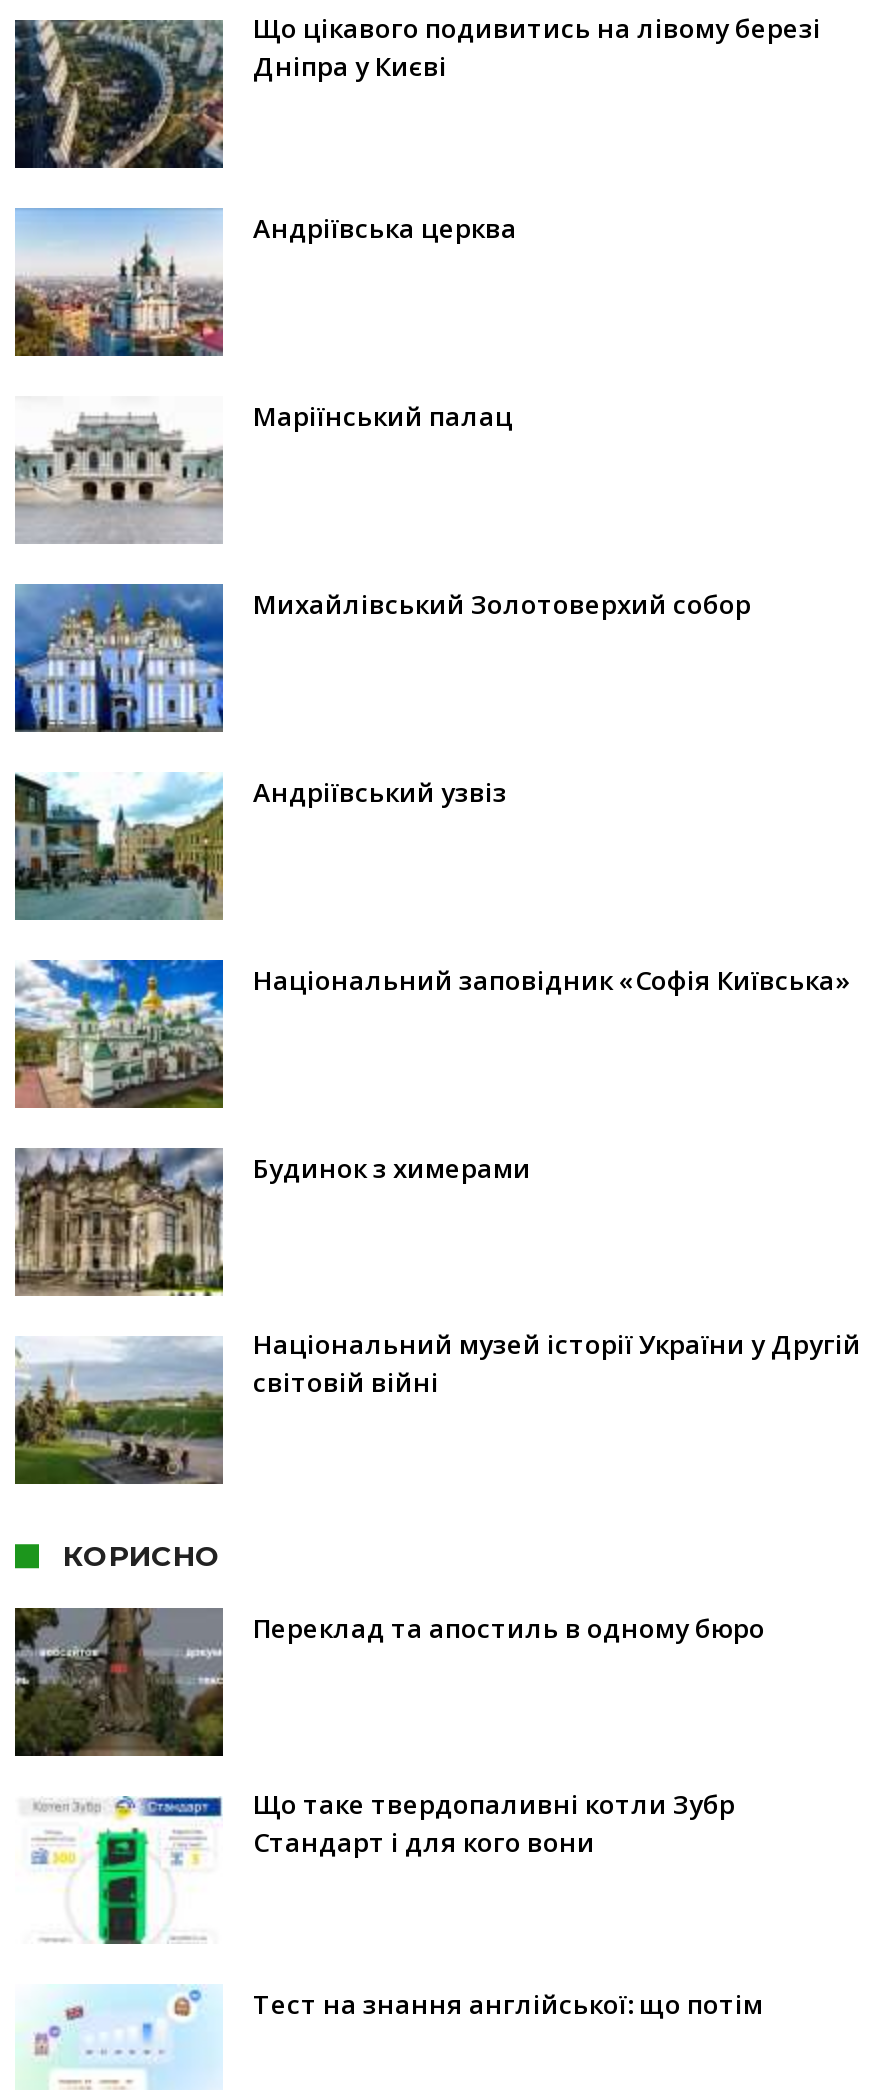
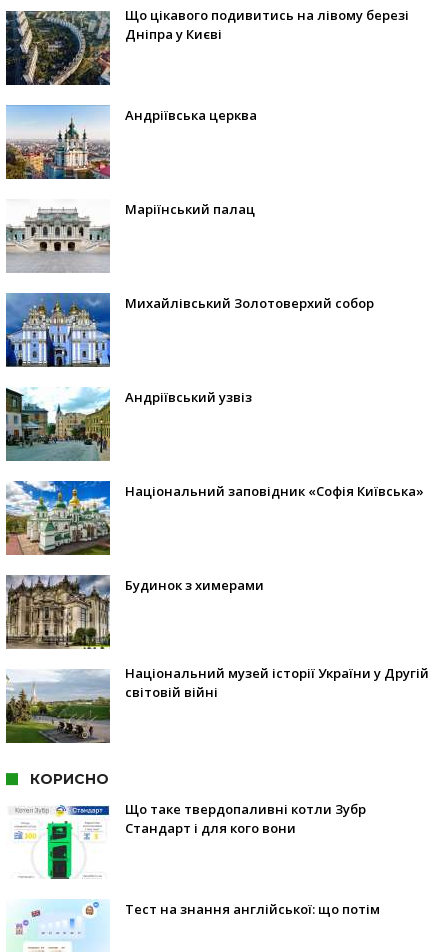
[13,1606,765,1758] [image] | Переклад та апостиль в одному бюро -> none

